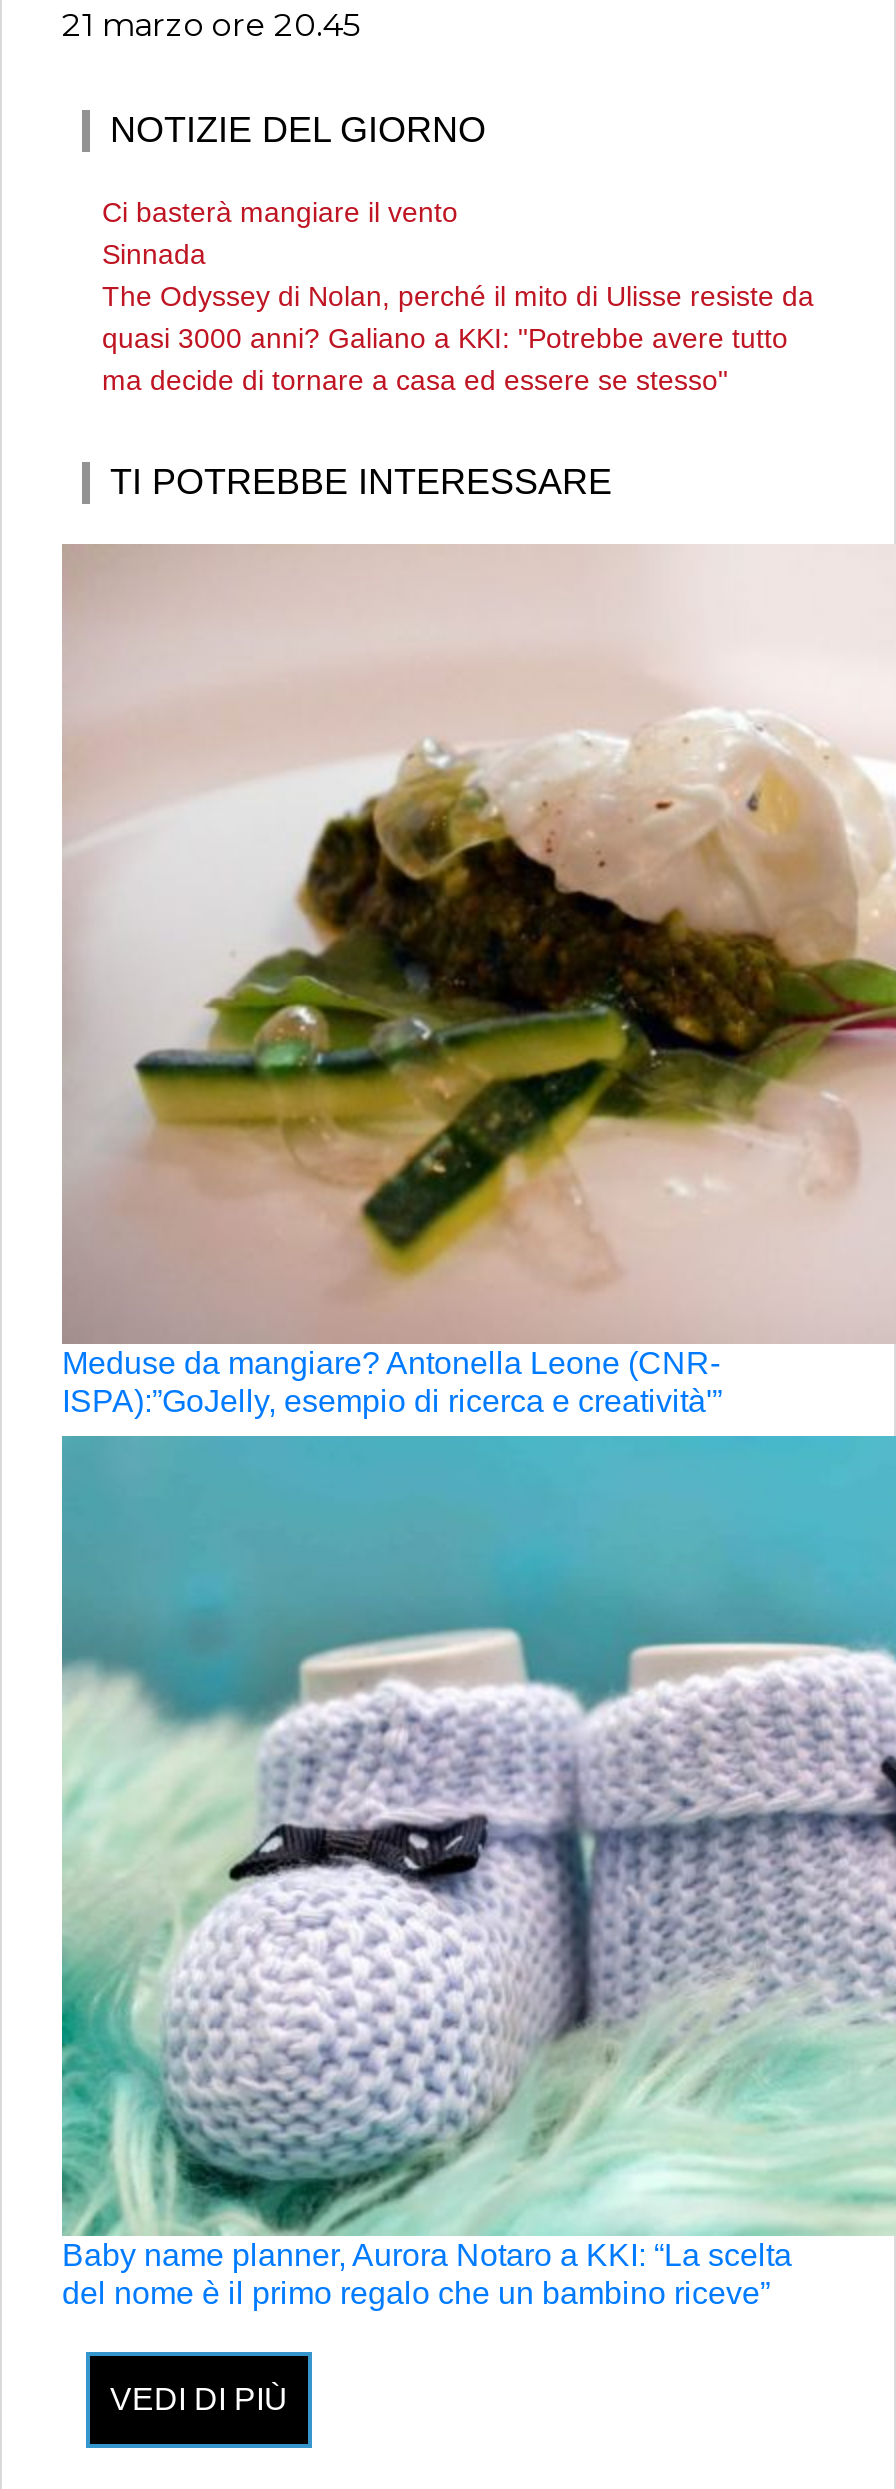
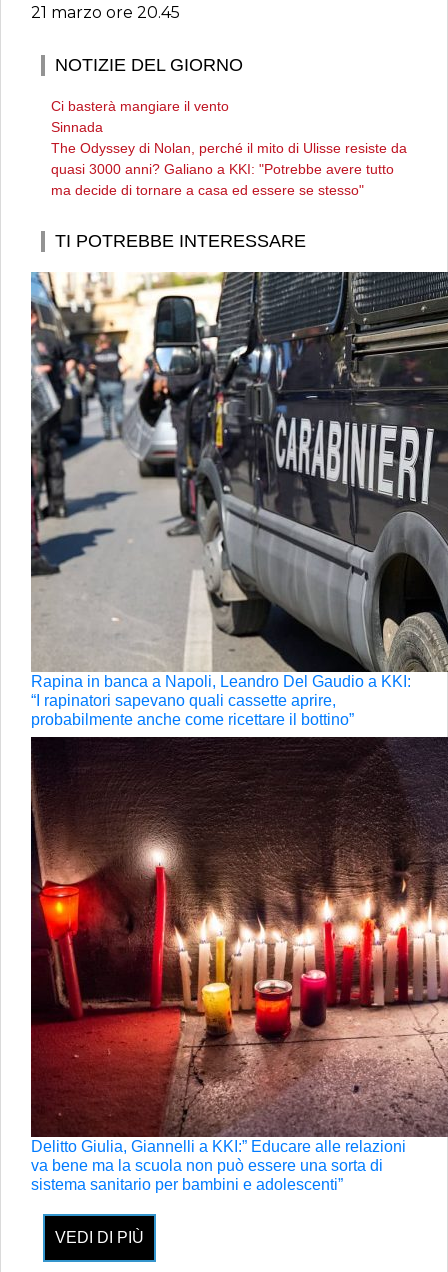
[62,544,890,1418] [image] | Meduse da mangiare? Antonella Leone (CNR- | ISPA):”GoJelly, esempio di ricerca e creatività'” -> [30,271,445,728] [image] | Rapina in banca a Napoli, Leandro Del Gaudio a KKI: | “I rapinatori sapevano quali cassette aprire, | probabilmente anche come ricettare il bottino”
[60,1434,890,2310] [image] | Baby name planner, Aurora Notaro a KKI: “La scelta | del nome è il primo regalo che un bambino riceve” -> [30,736,445,1193] [image] | Delitto Giulia, Giannelli a KKI:” Educare alle relazioni | va bene ma la scuola non può essere una sorta di | sistema sanitario per bambini e adolescenti”

